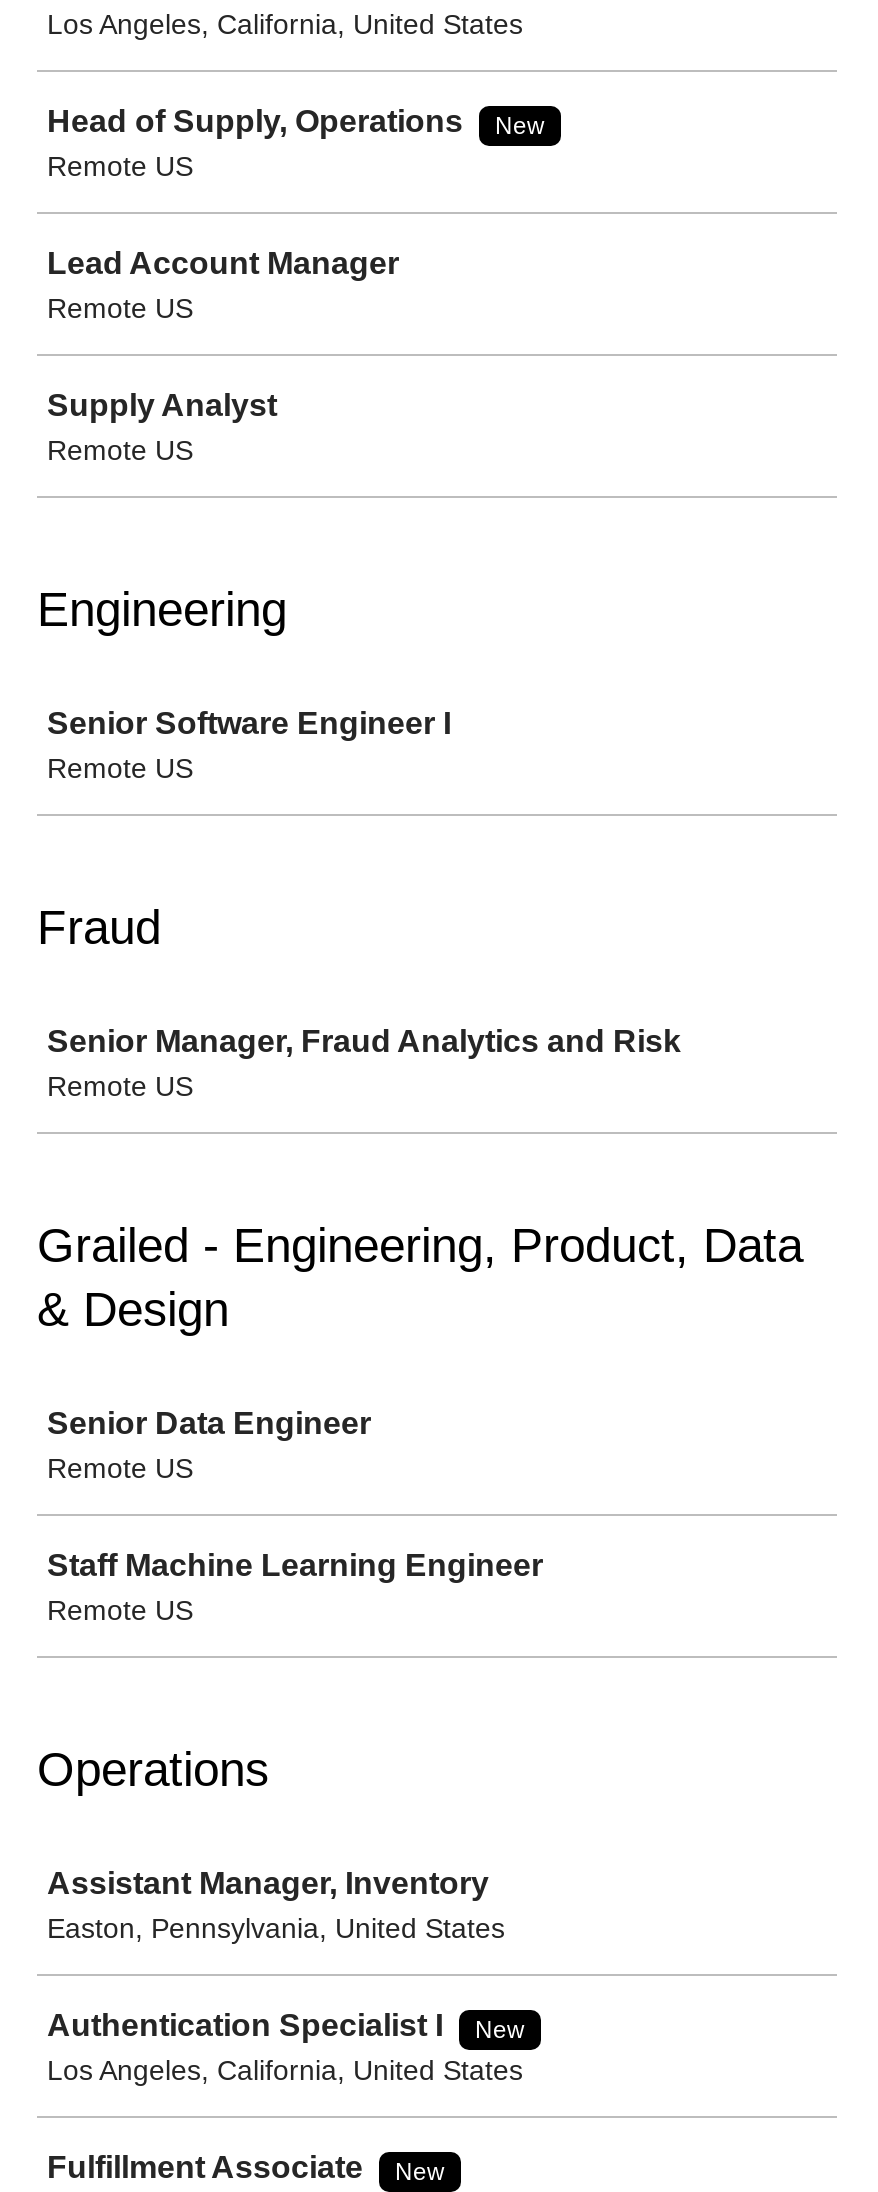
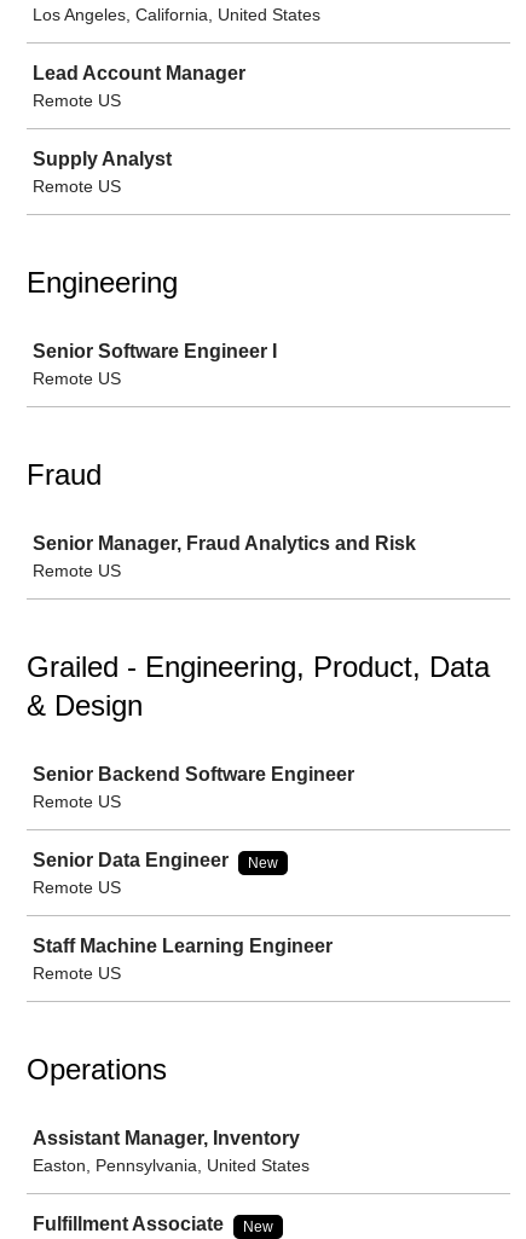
[47,104,545,182] Head of Supply, Operations | New | Remote US -> none
none -> [33,764,354,811] Senior Backend Software Engineer | Remote US
none -> [248,855,278,872] New
[47,2008,525,2086] Authentication Specialist I | New | Los Angeles, California, United States -> none

